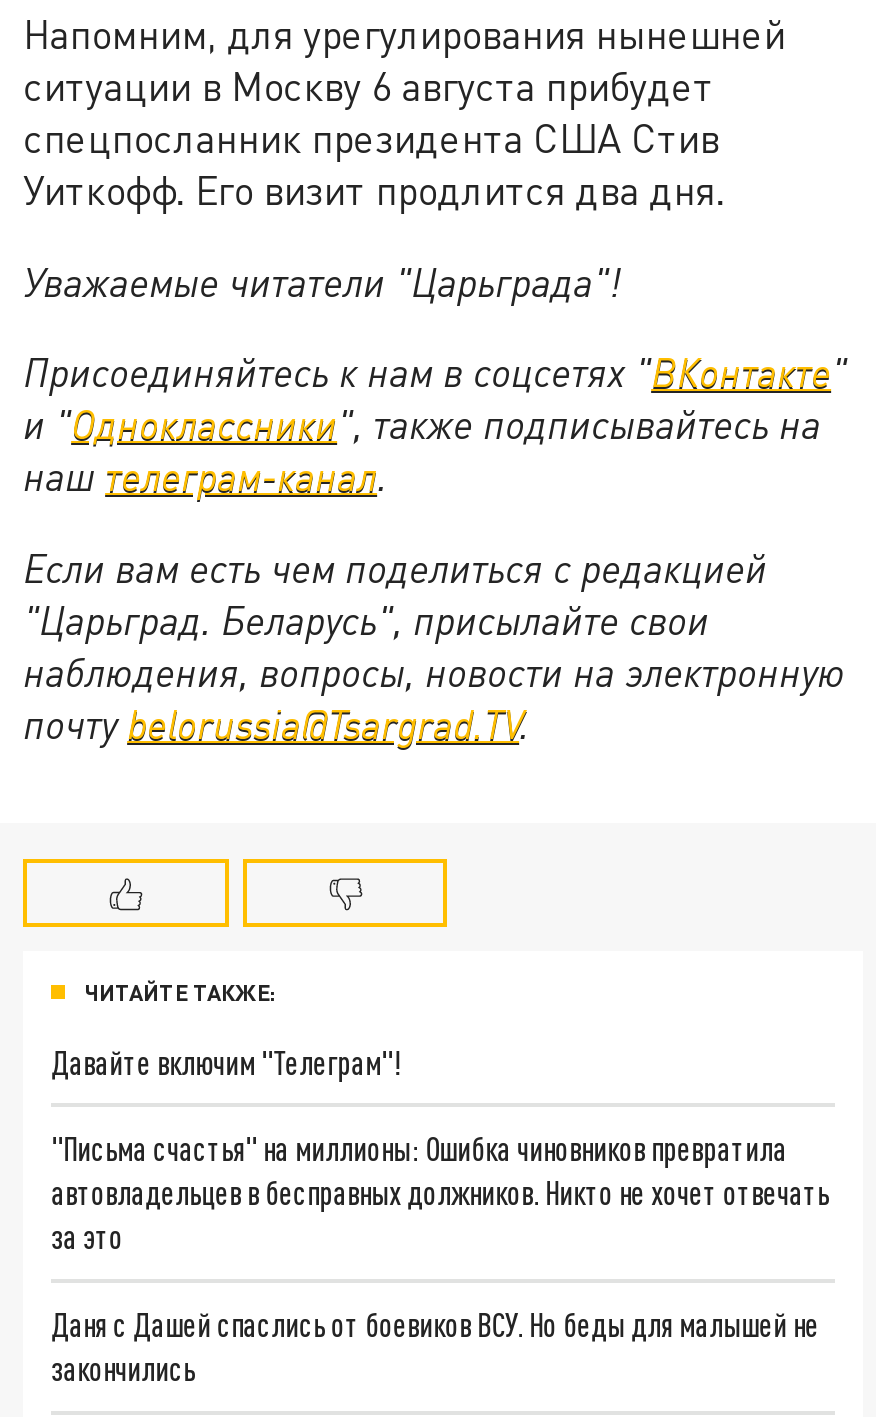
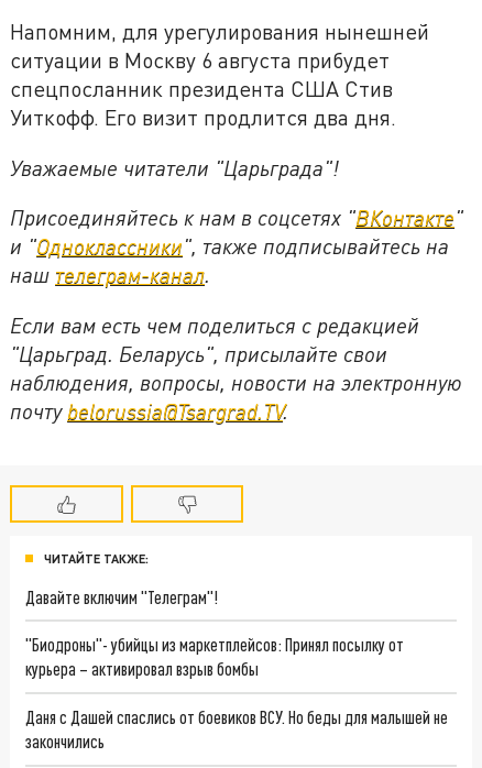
[51,1130,829,1256] "Письма счастья" на миллионы: Ошибка чиновников превратила | автовладельцев в бесправных должников. Никто не хочет отвечать | за это -> [25,634,404,679] "Биодроны"- убийцы из маркетплейсов: Принял посылку от | курьера – активировал взрыв бомбы

